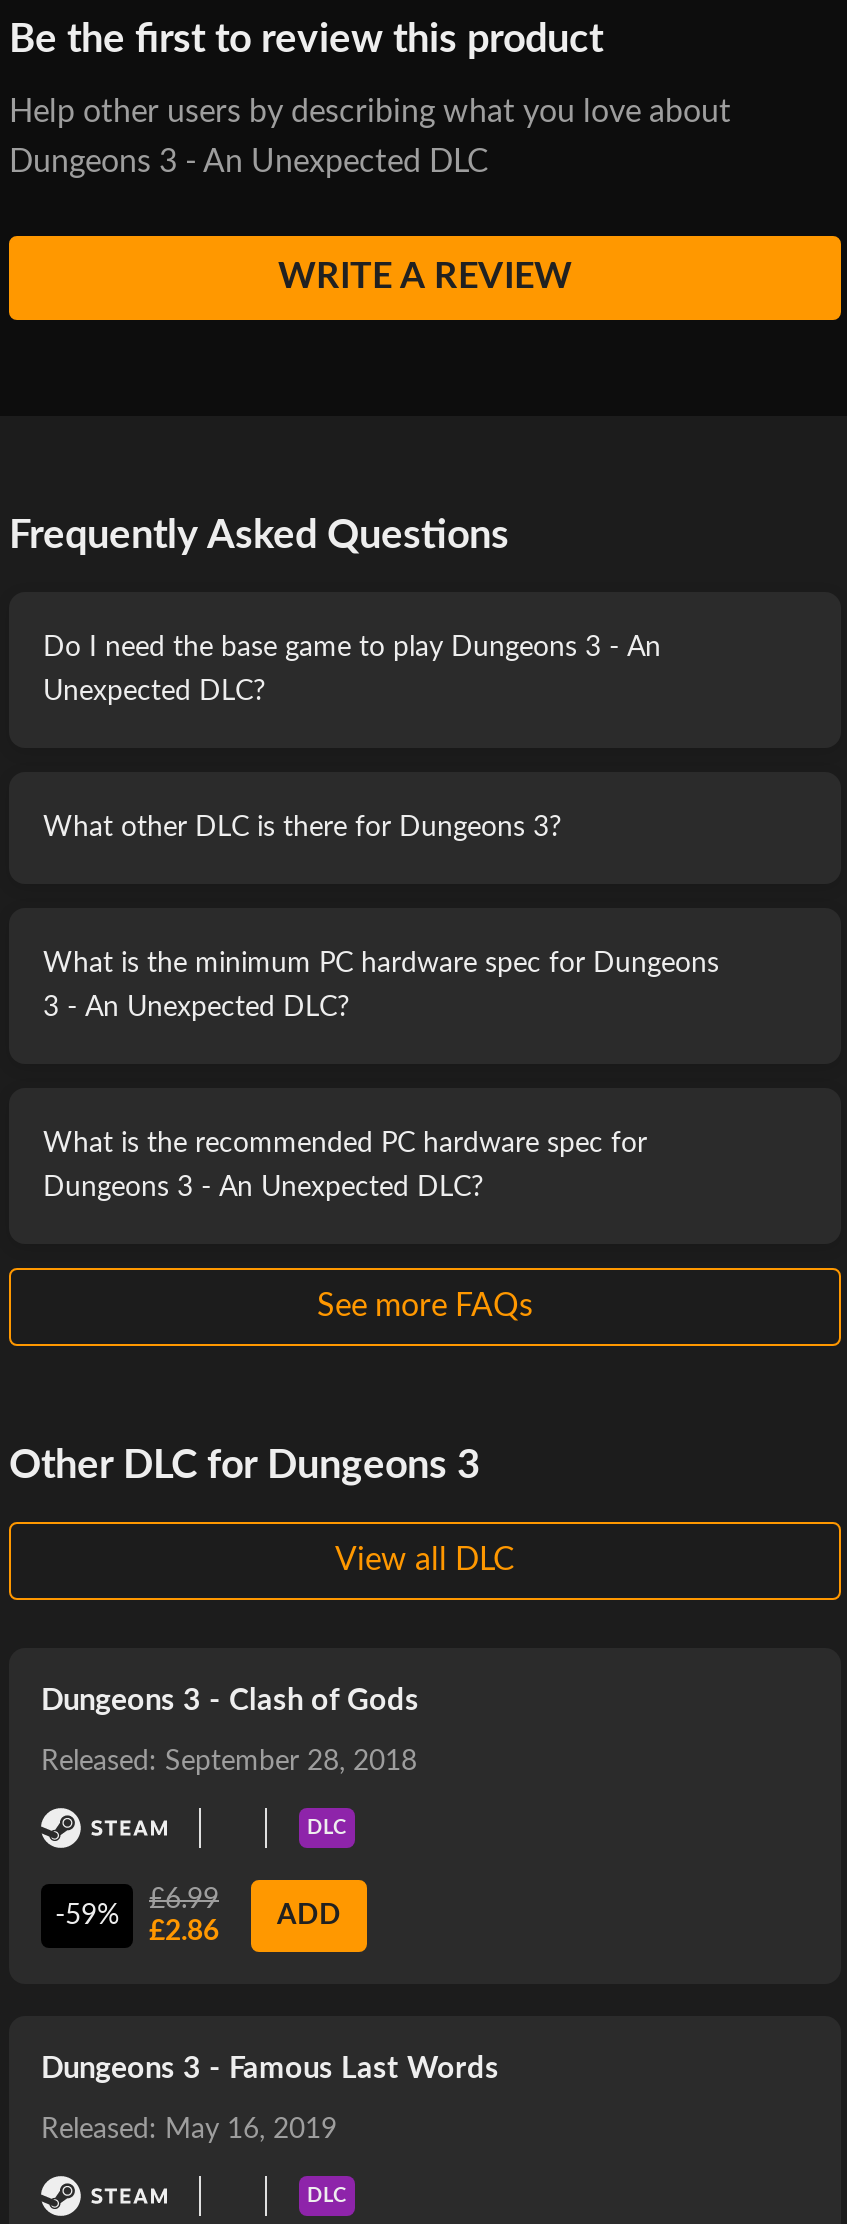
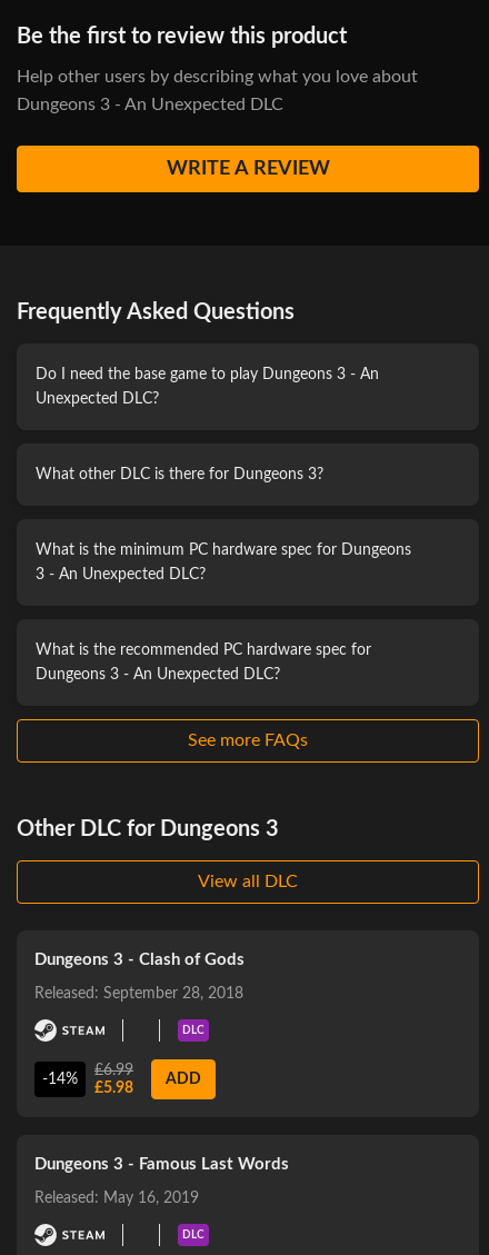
[55,1903,119,1931] -59% -> [42,1072,78,1088] -14%
[149,1919,219,1947] £2.86 -> [94,1081,133,1097] £5.98

